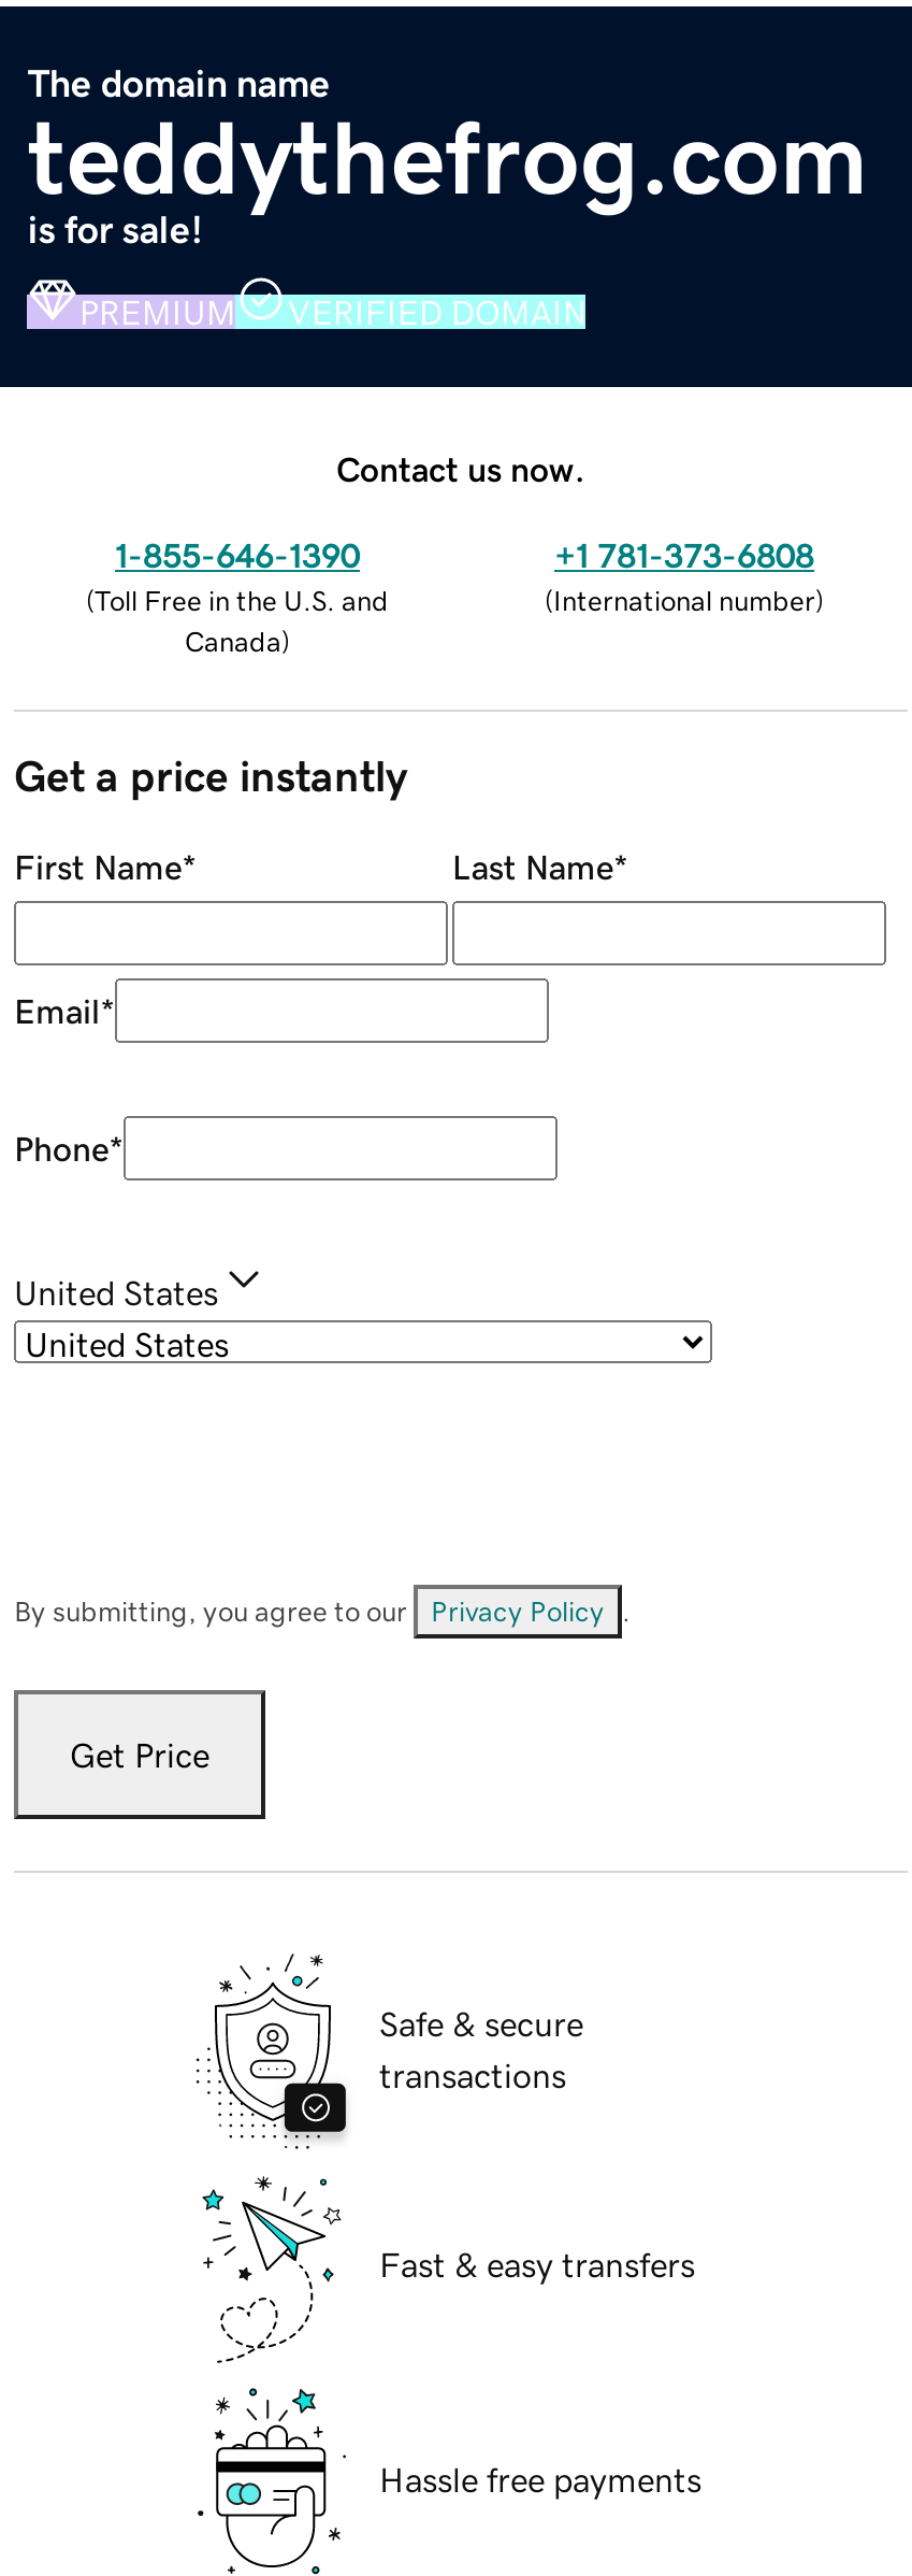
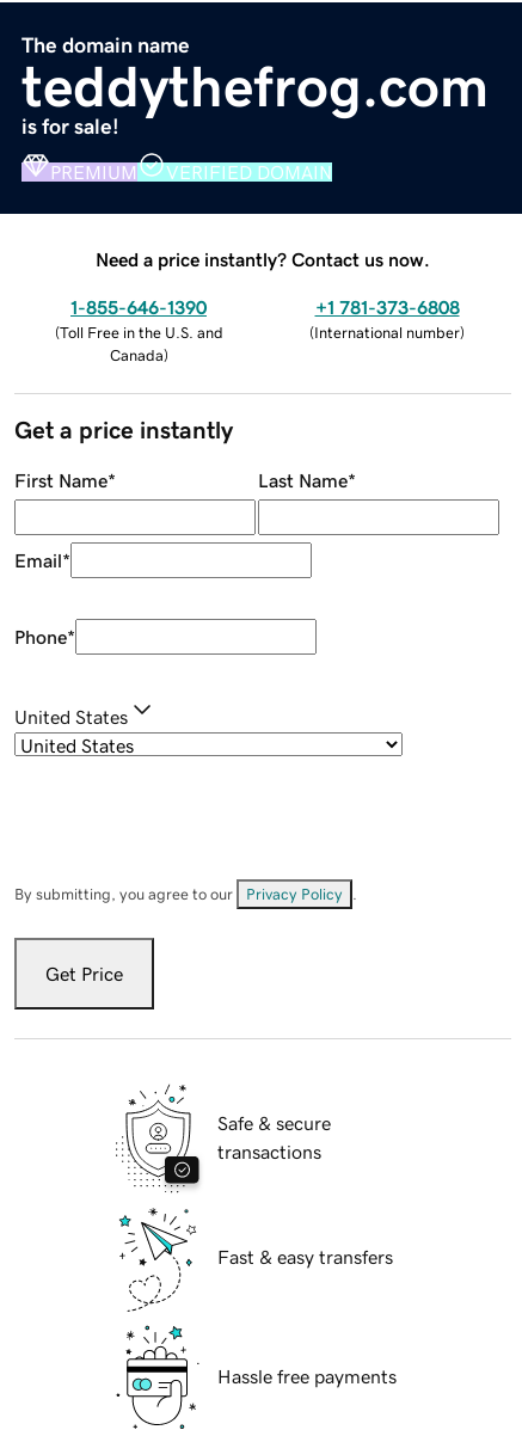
[336,451,585,485] Contact us now. -> [96,249,430,268] Need a price instantly? Contact us now.

